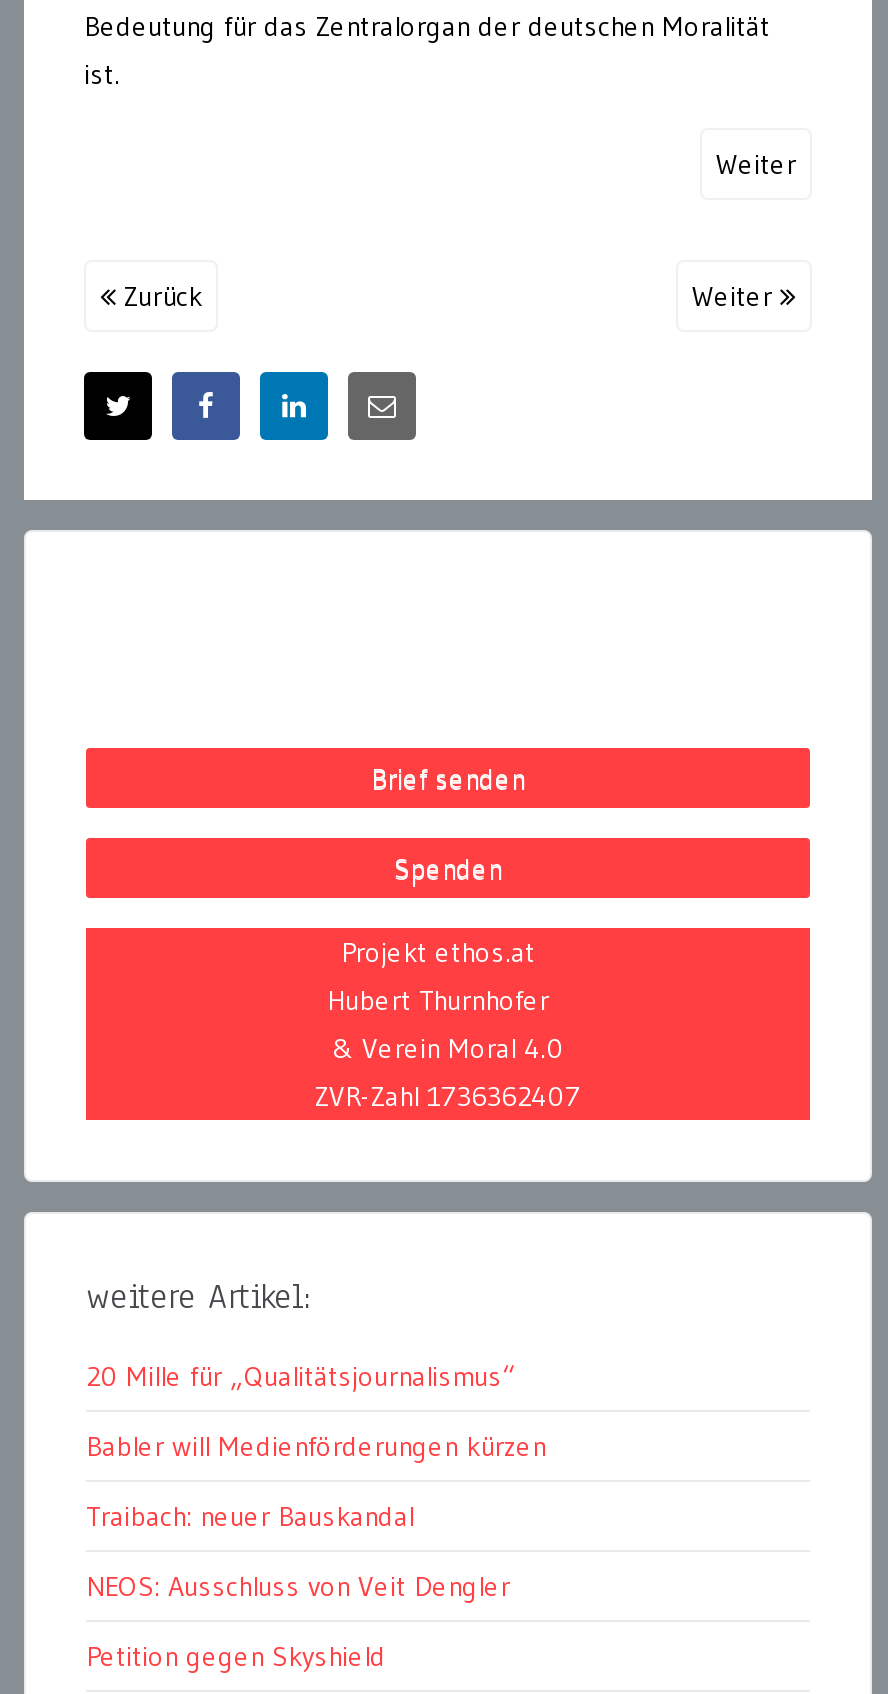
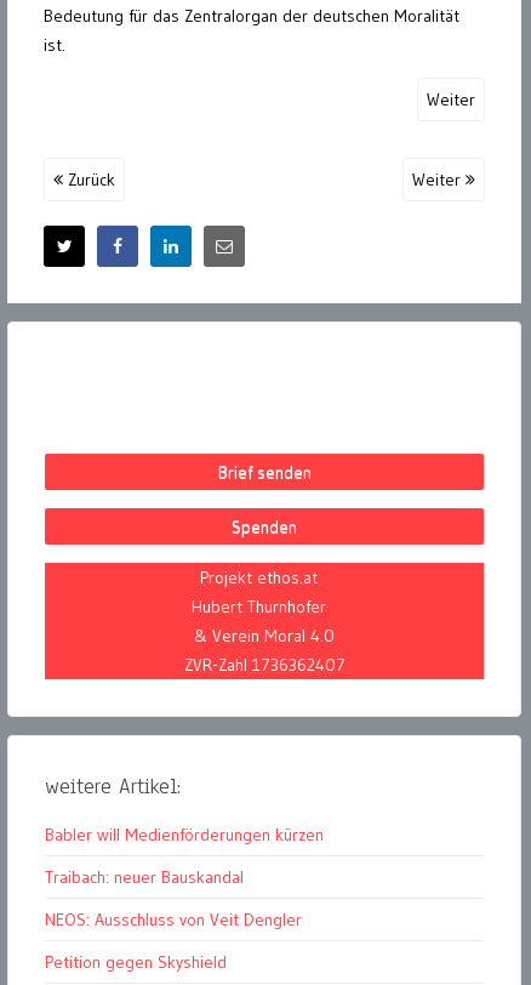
[86,1358,516,1394] 20 Mille für „Qualitätsjournalismus“ -> none

